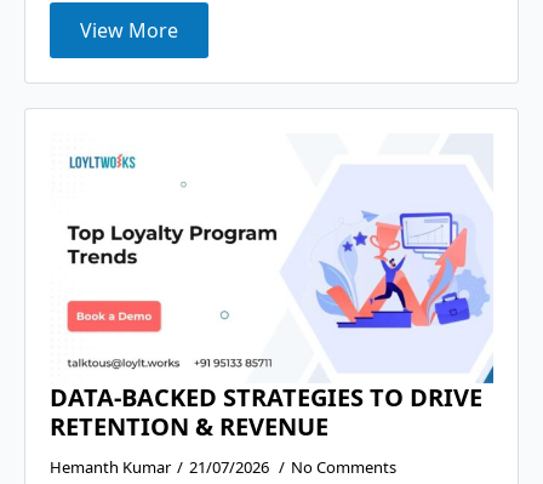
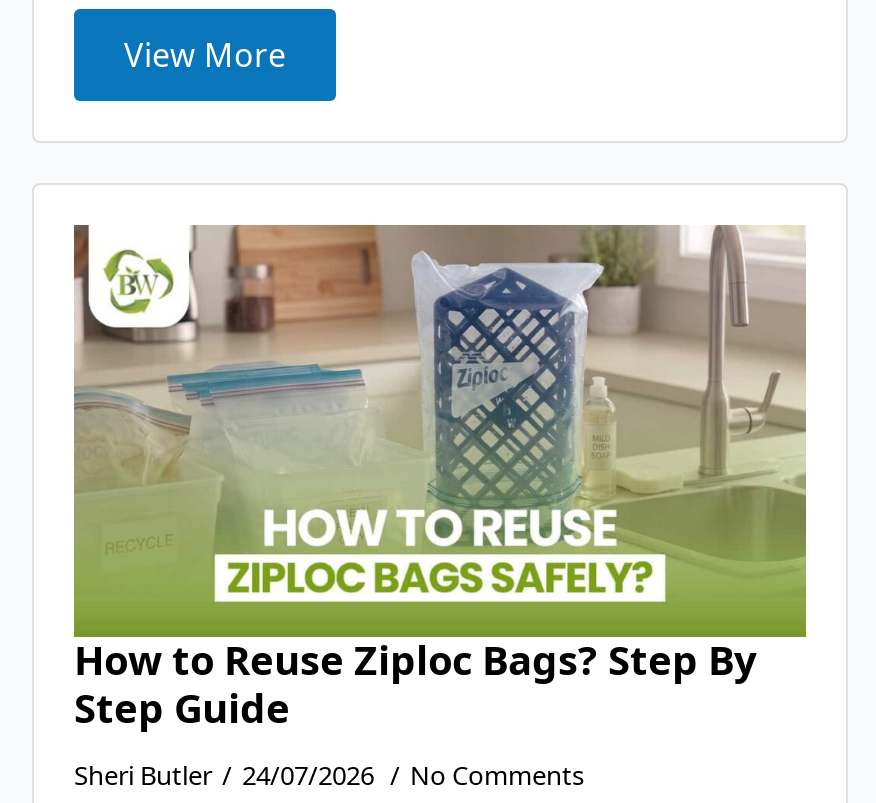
[50,133,495,478] [image] | DATA-BACKED STRATEGIES TO DRIVE | RETENTION & REVENUE | Hemanth Kumar | 21/07/2026 -> [72,223,808,793] [image] | How to Reuse Ziploc Bags? Step By | Step Guide | Sheri Butler | 24/07/2026

